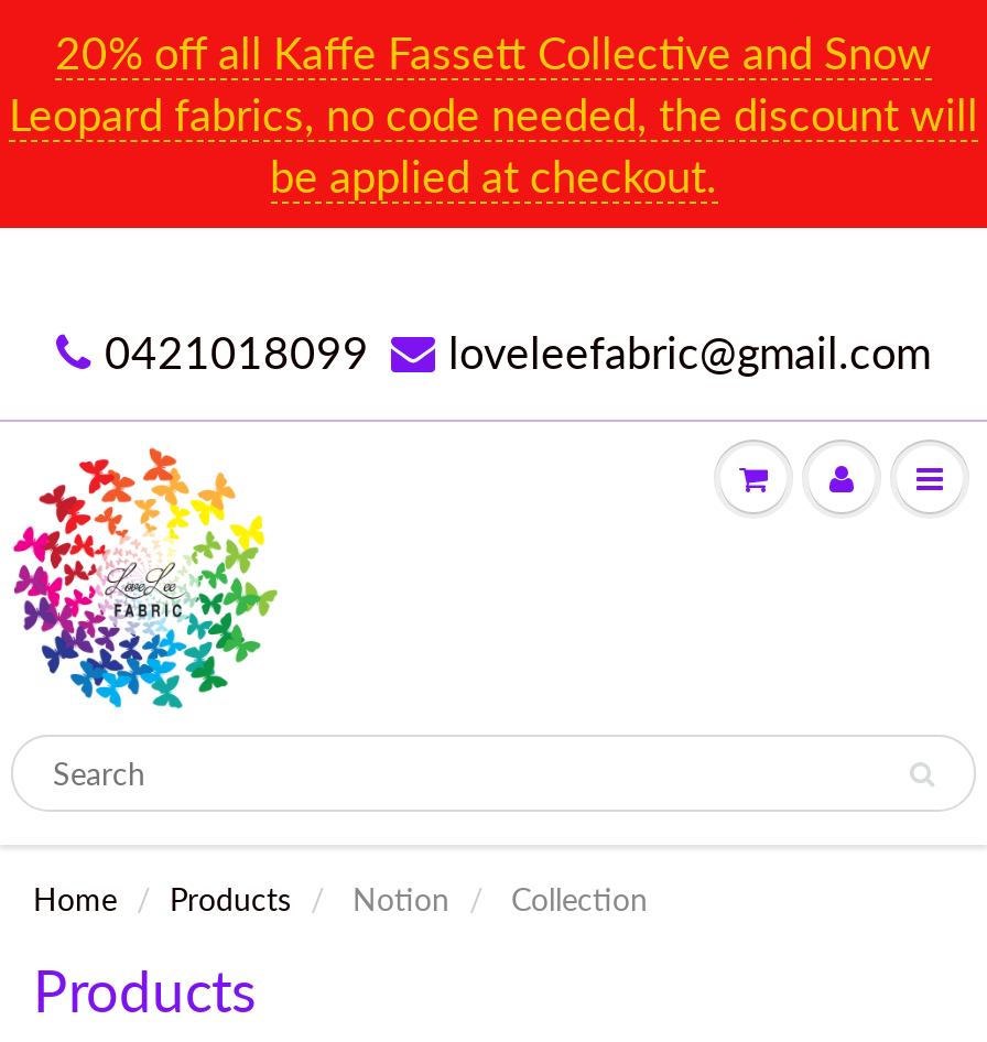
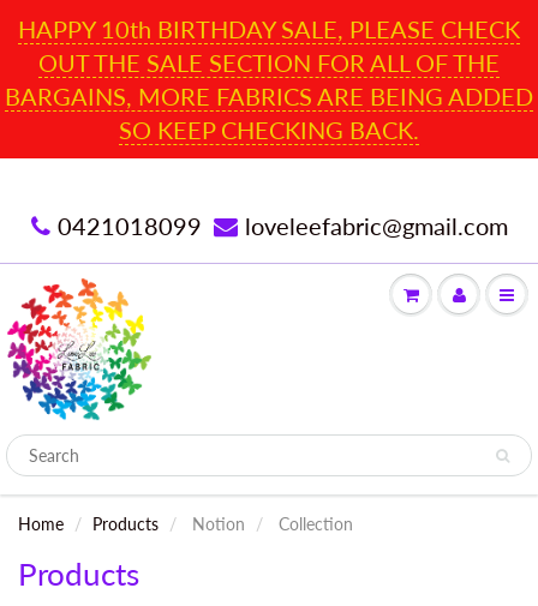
[9,25,978,202] 20% off all Kaffe Fassett Collective and Snow | Leopard fabrics, no code needed, the discount will | be applied at checkout. -> [5,14,533,144] HAPPY 10th BIRTHDAY SALE, PLEASE CHECK | OUT THE SALE SECTION FOR ALL OF THE | BARGAINS, MORE FABRICS ARE BEING ADDED | SO KEEP CHECKING BACK.

